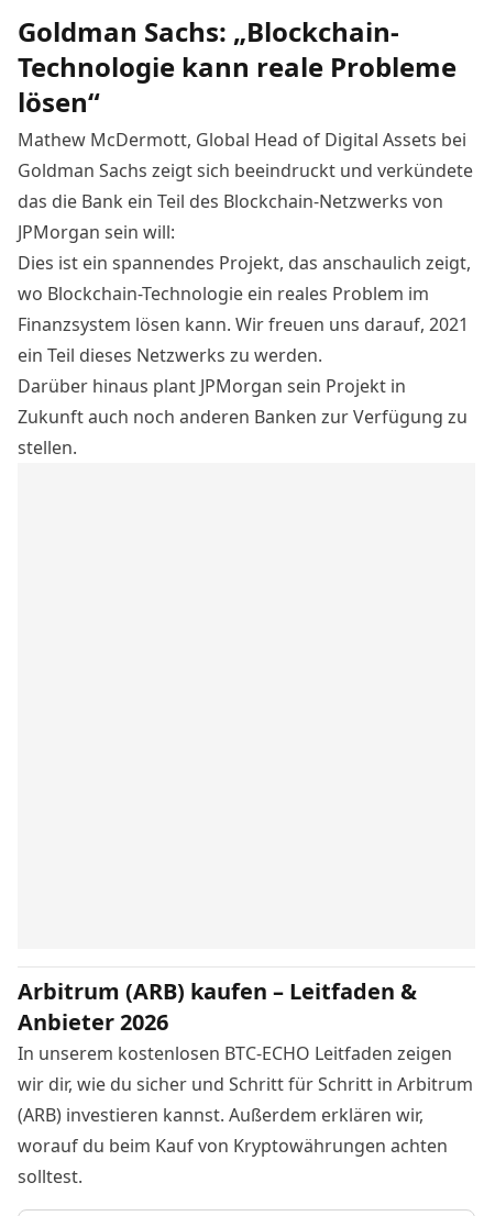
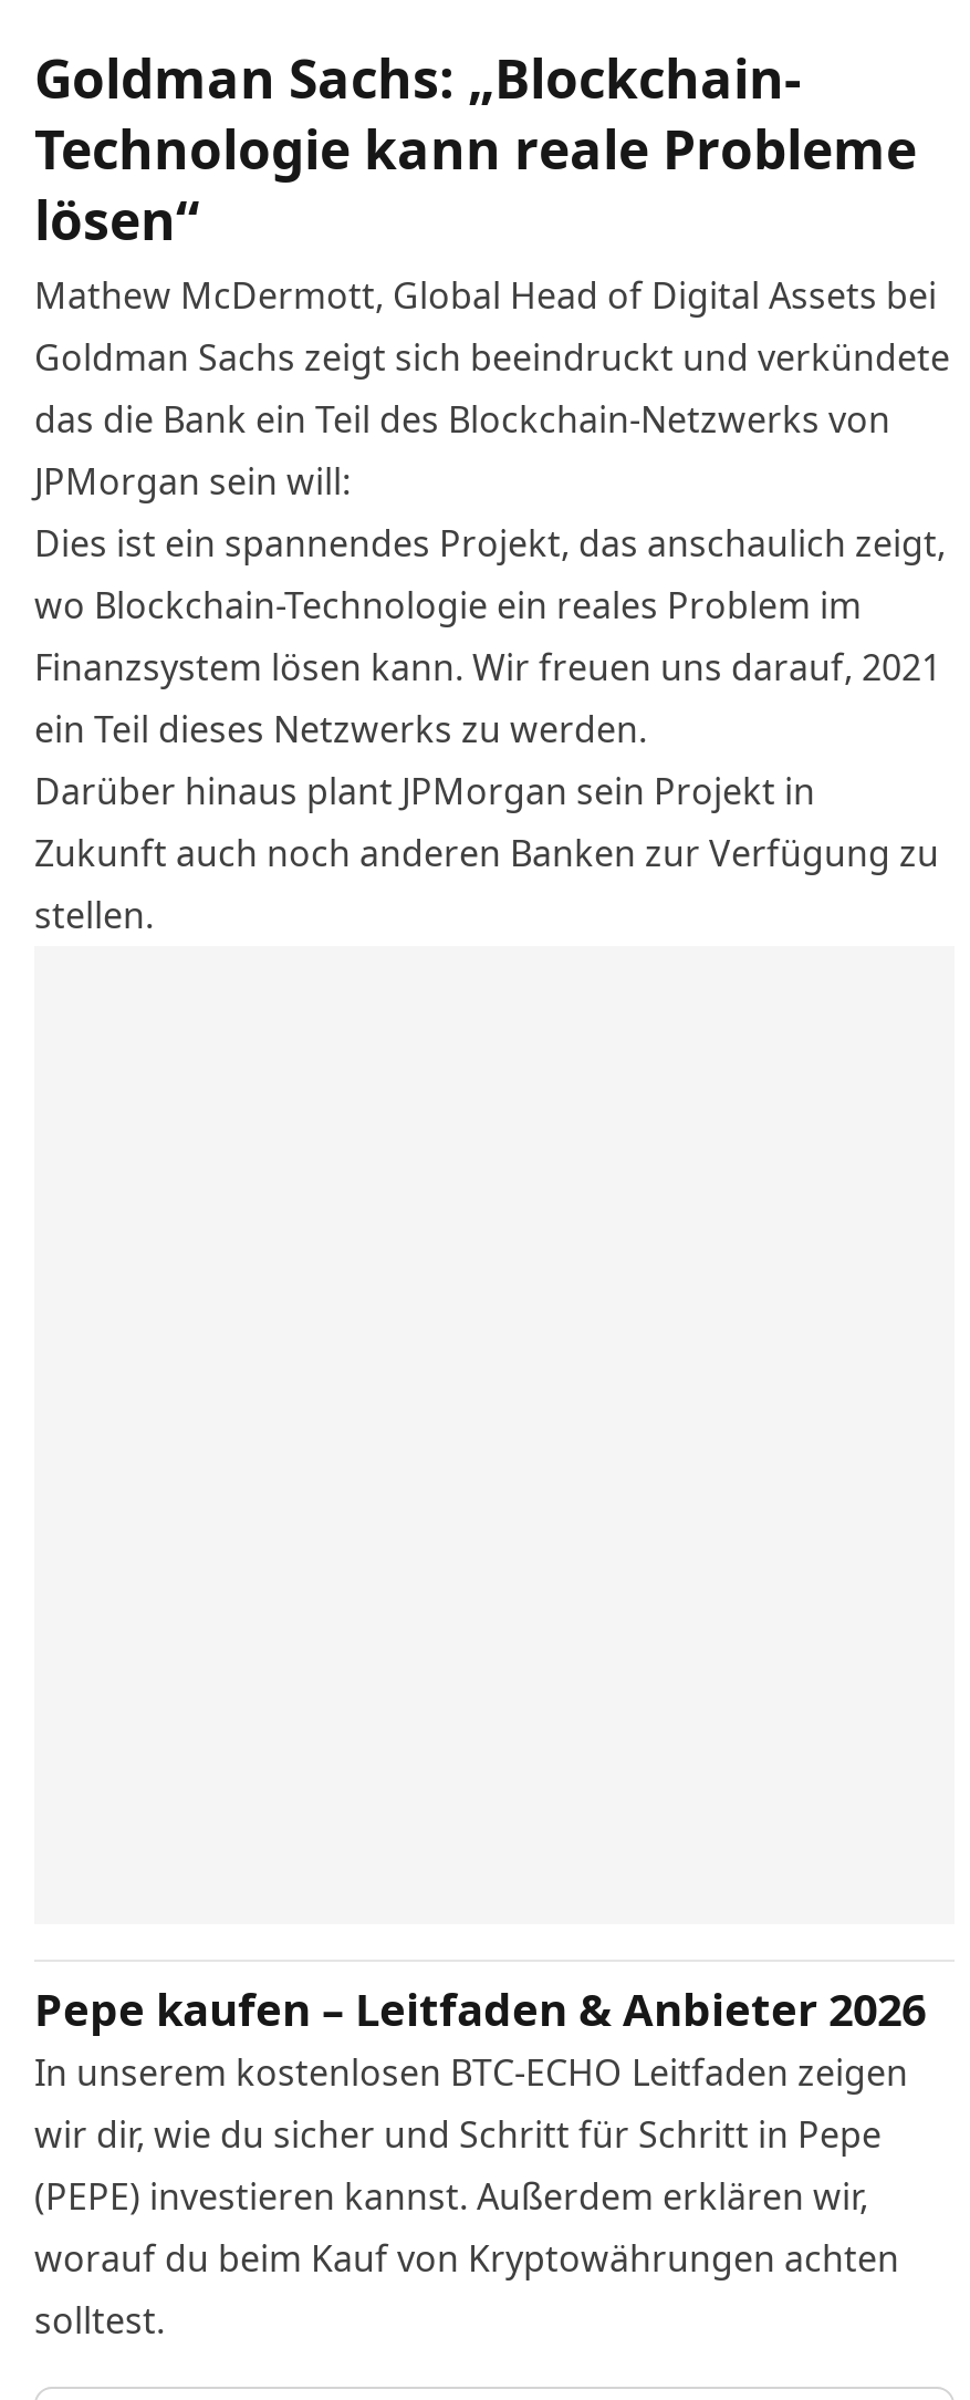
[18,977,417,1037] Arbitrum (ARB) kaufen – Leitfaden & | Anbieter 2026 -> [34,1980,926,2040] Pepe kaufen – Leitfaden & Anbieter 2026
[18,1072,473,1097] wir dir, wie du sicher und Schritt für Schritt in Arbitrum -> [34,2111,882,2160] wir dir, wie du sicher und Schritt für Schritt in Pepe
[18,1103,424,1127] (ARB) investieren kannst. Außerdem erklären wir, -> [34,2173,868,2222] (PEPE) investieren kannst. Außerdem erklären wir,

